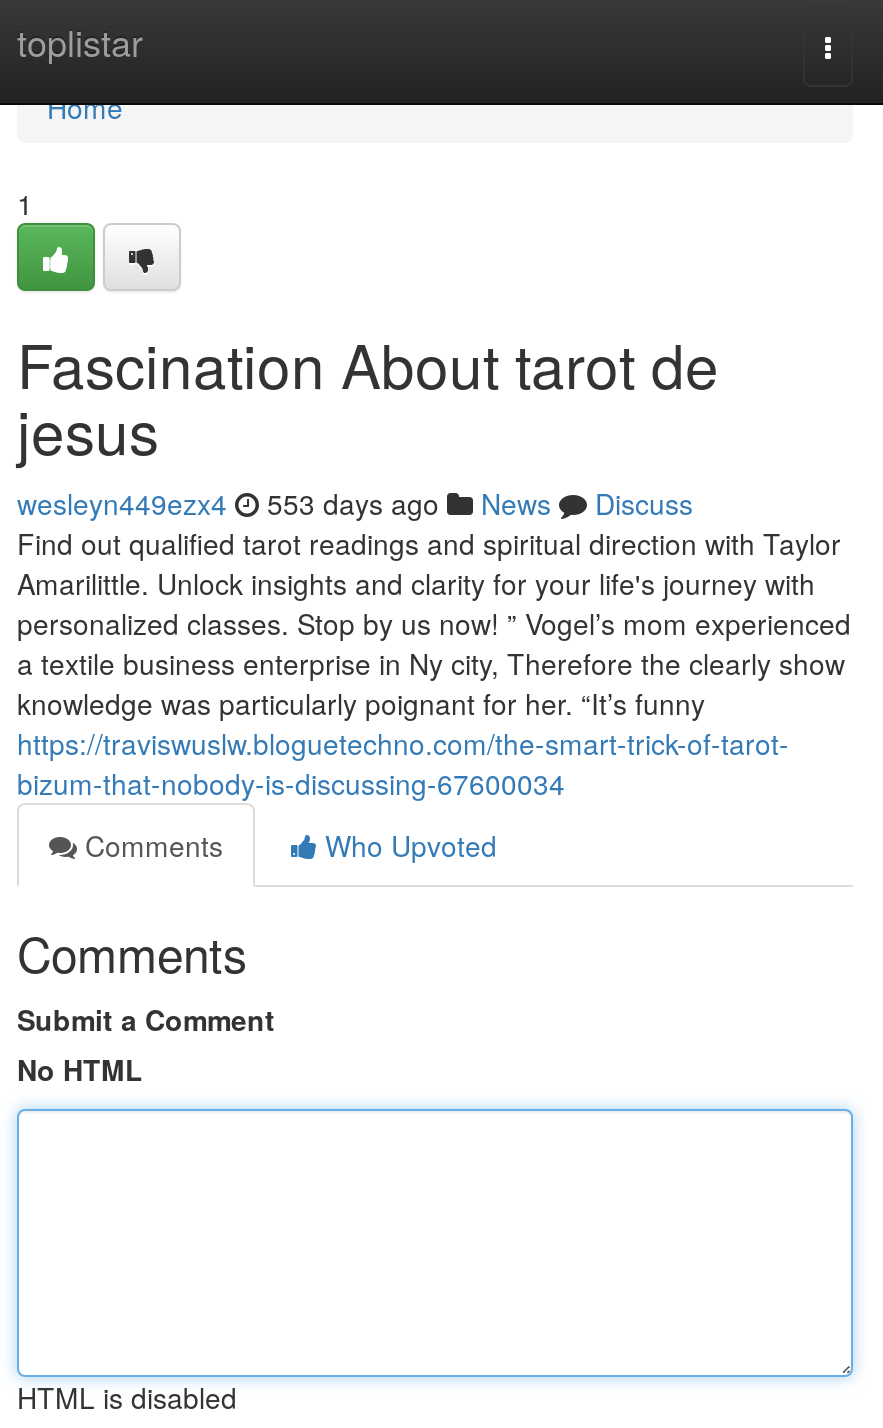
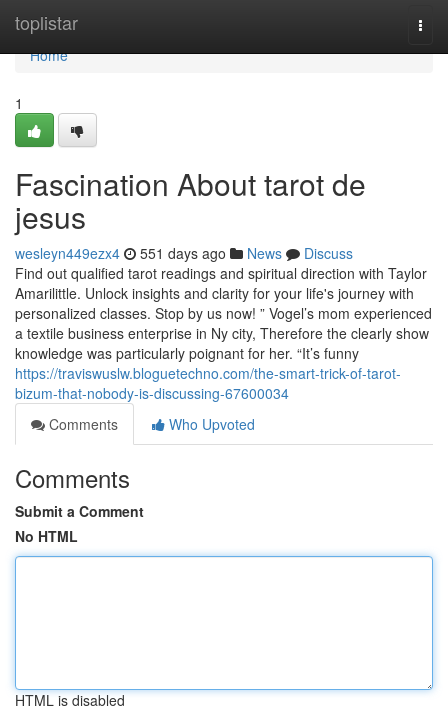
[17,483,693,523] wesleyn449ezx4 553 days ago News Discuss -> [15,243,353,263] wesleyn449ezx4 551 days ago News Discuss

